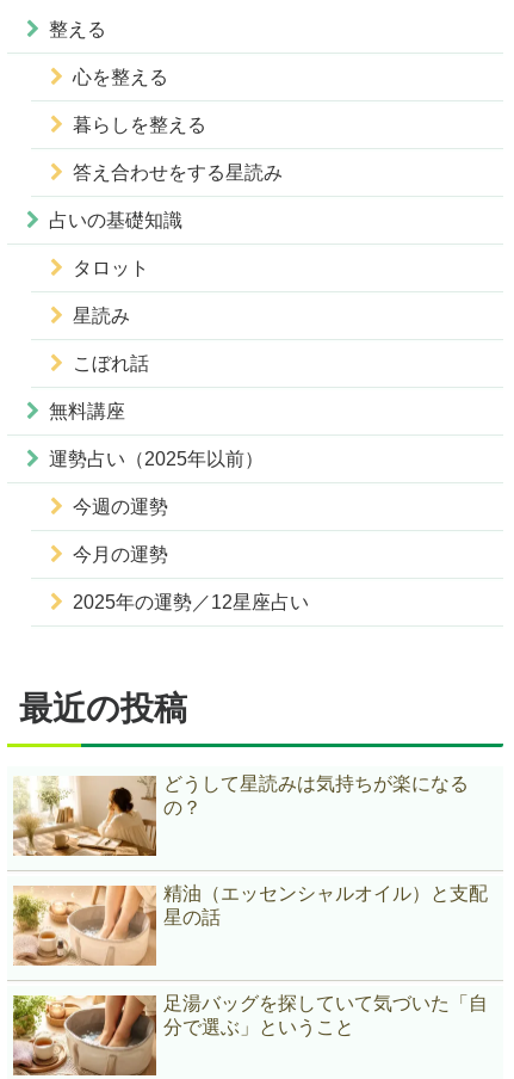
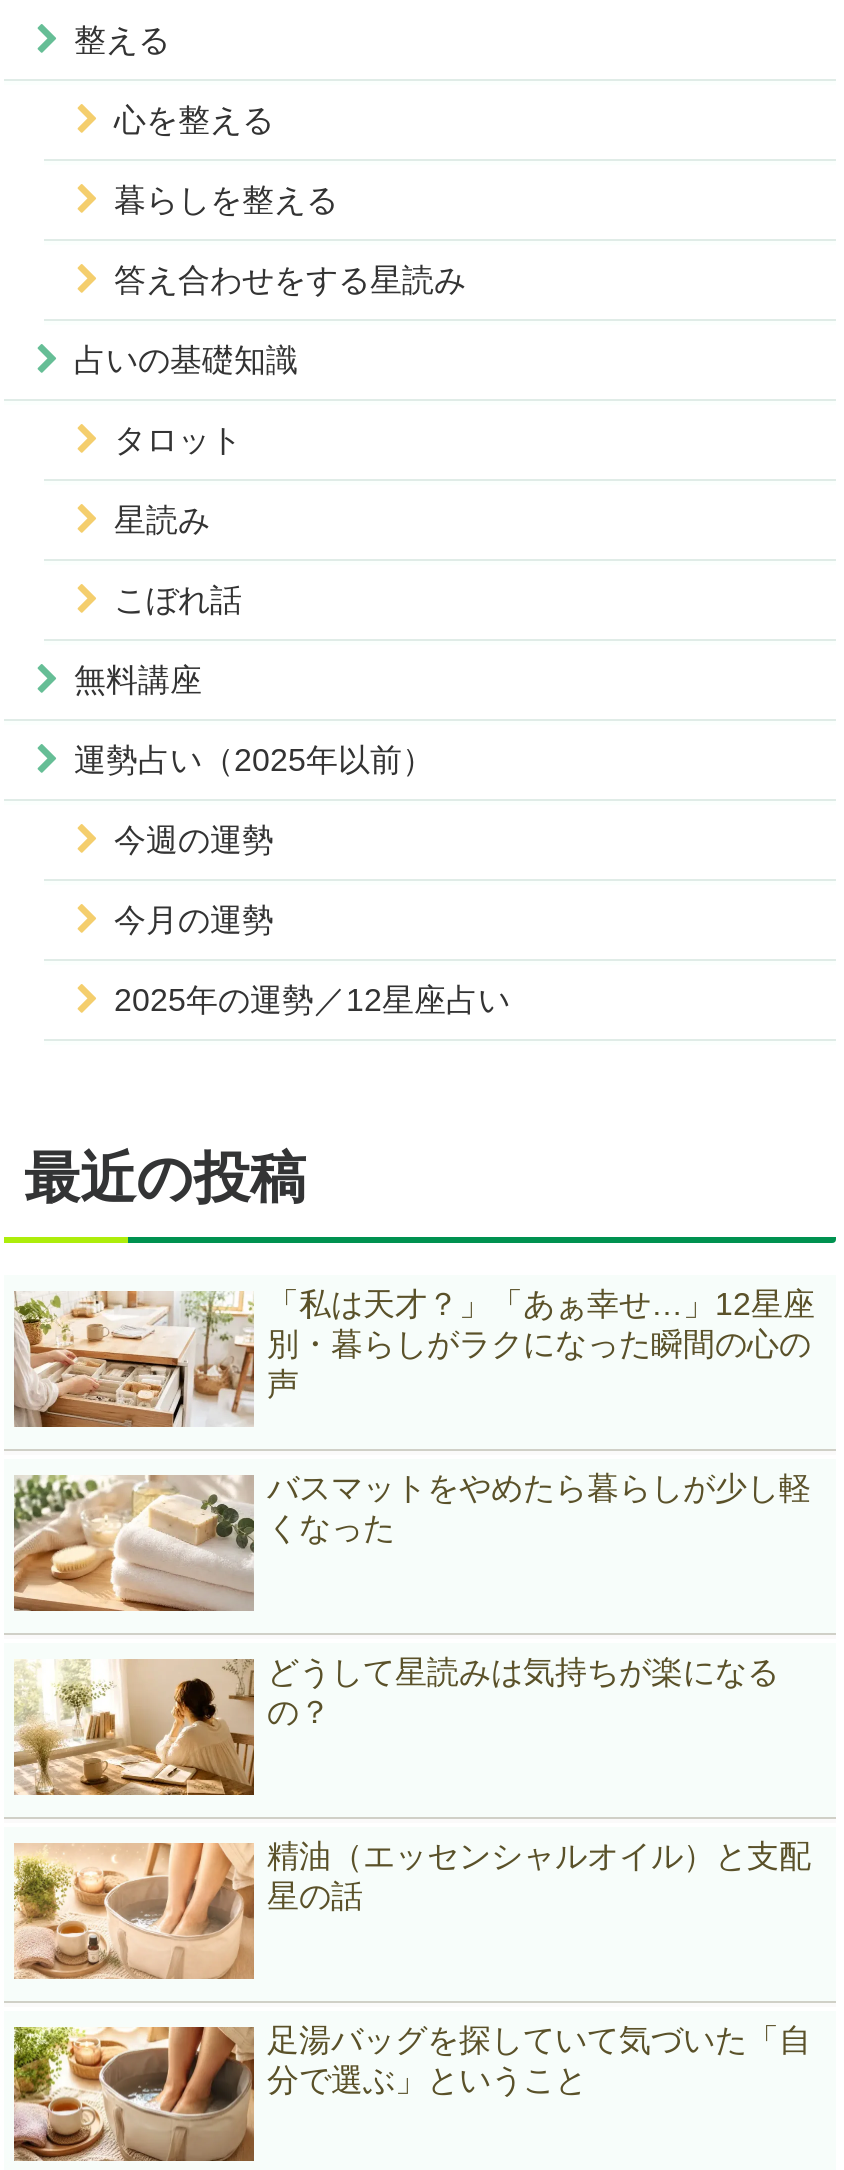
none -> [12,1476,254,1614] [image]
none -> [14,1288,815,1546] [image] | 「私は天才？」「あぁ幸せ…」12星座 | 別・暮らしがラクになった瞬間の心の | 声 | バスマットをやめたら暮らしが少し軽 | くなった

